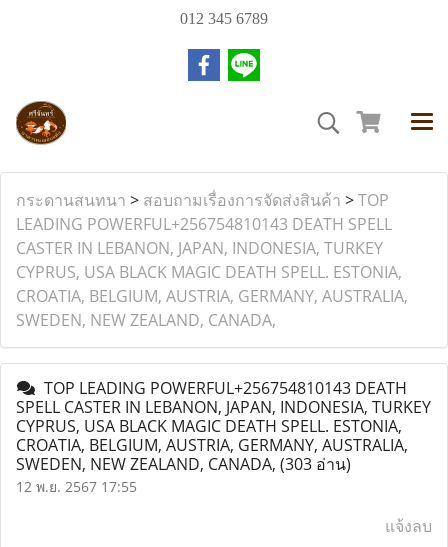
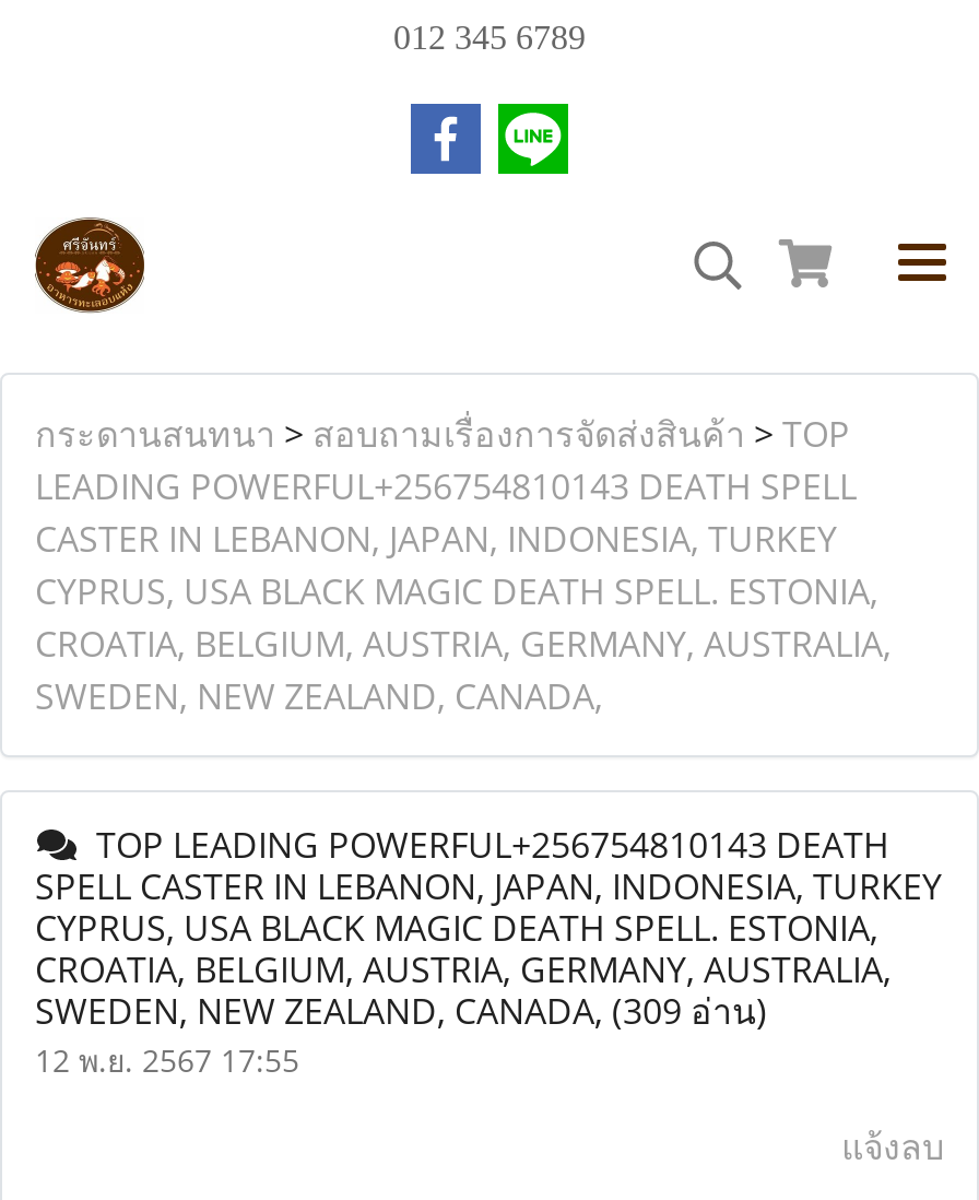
[16,453,351,475] SWEDEN, NEW ZEALAND, CANADA, (303 อ่าน) -> [35,987,767,1035] SWEDEN, NEW ZEALAND, CANADA, (309 อ่าน)

